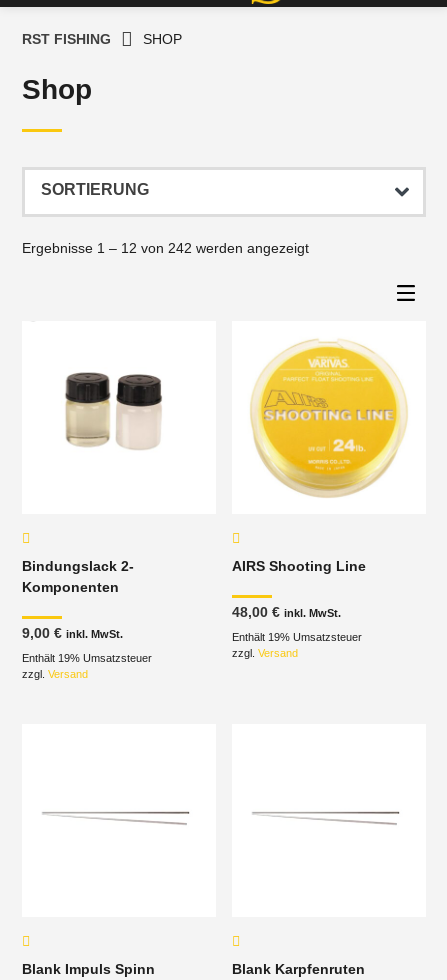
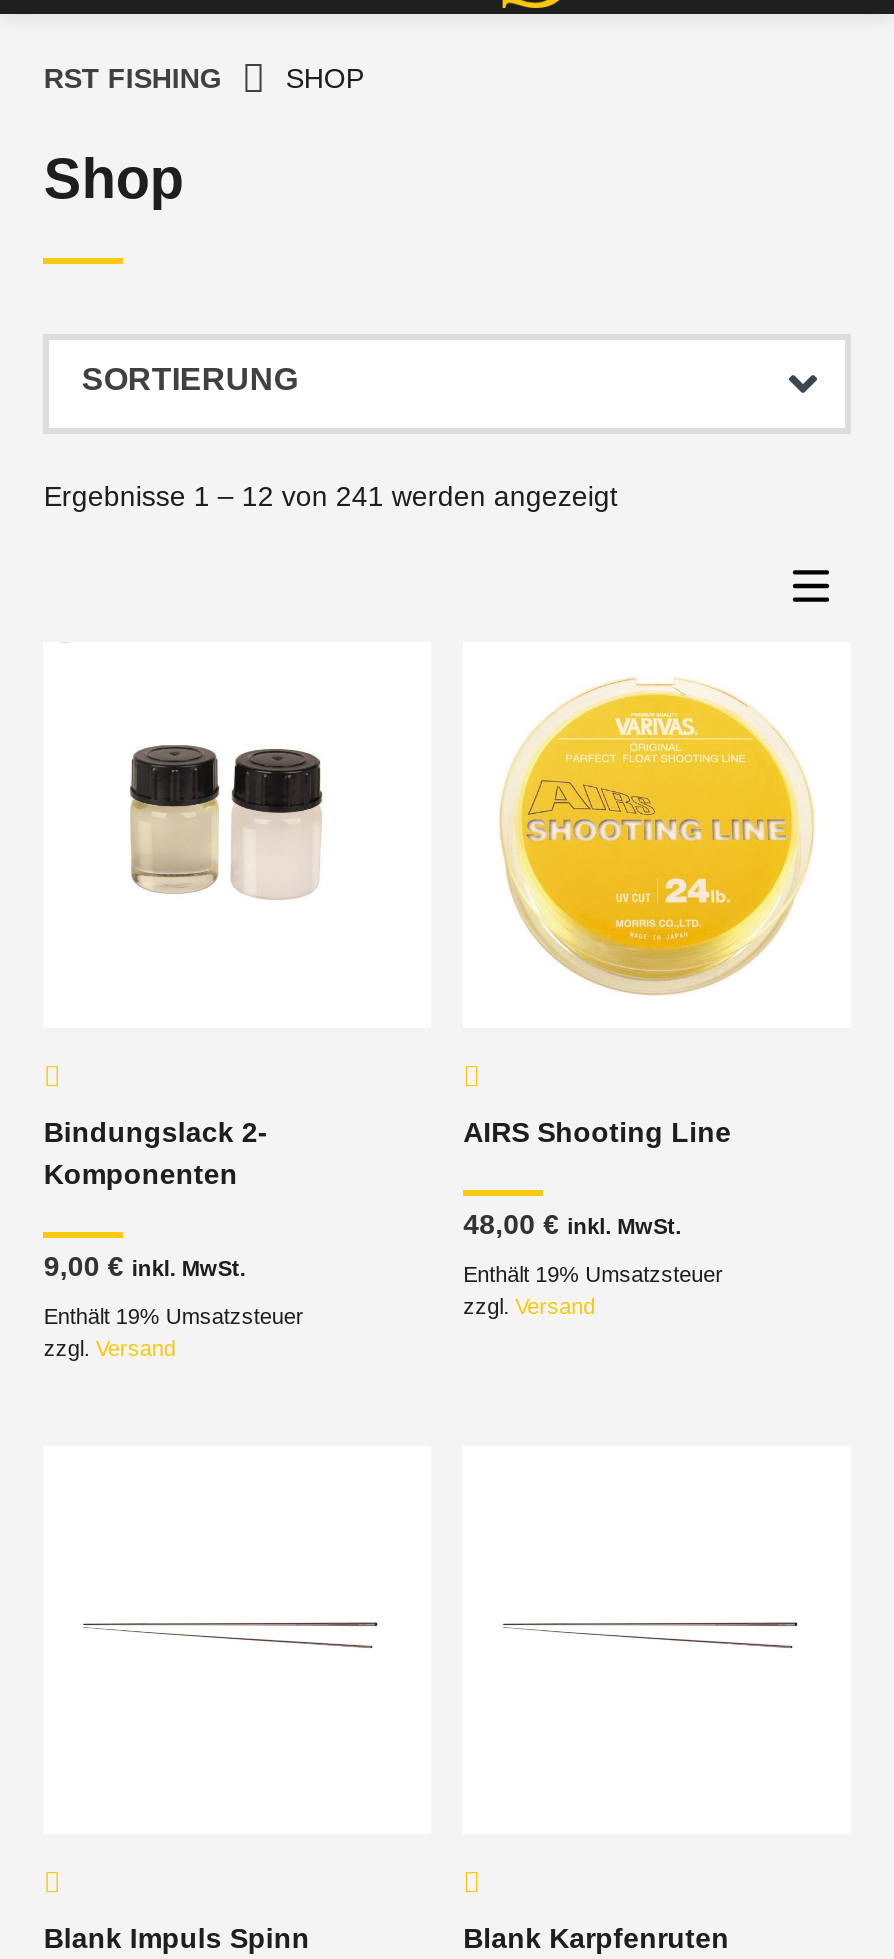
[22,239,309,255] Ergebnisse 1 – 12 von 242 werden angezeigt -> [44,479,618,511] Ergebnisse 1 – 12 von 241 werden angezeigt

